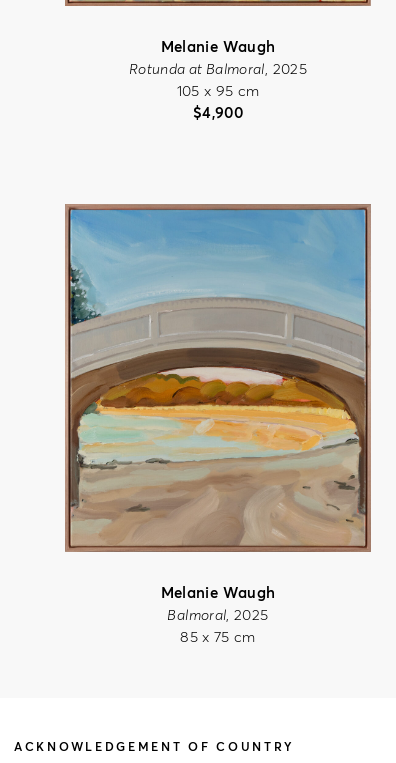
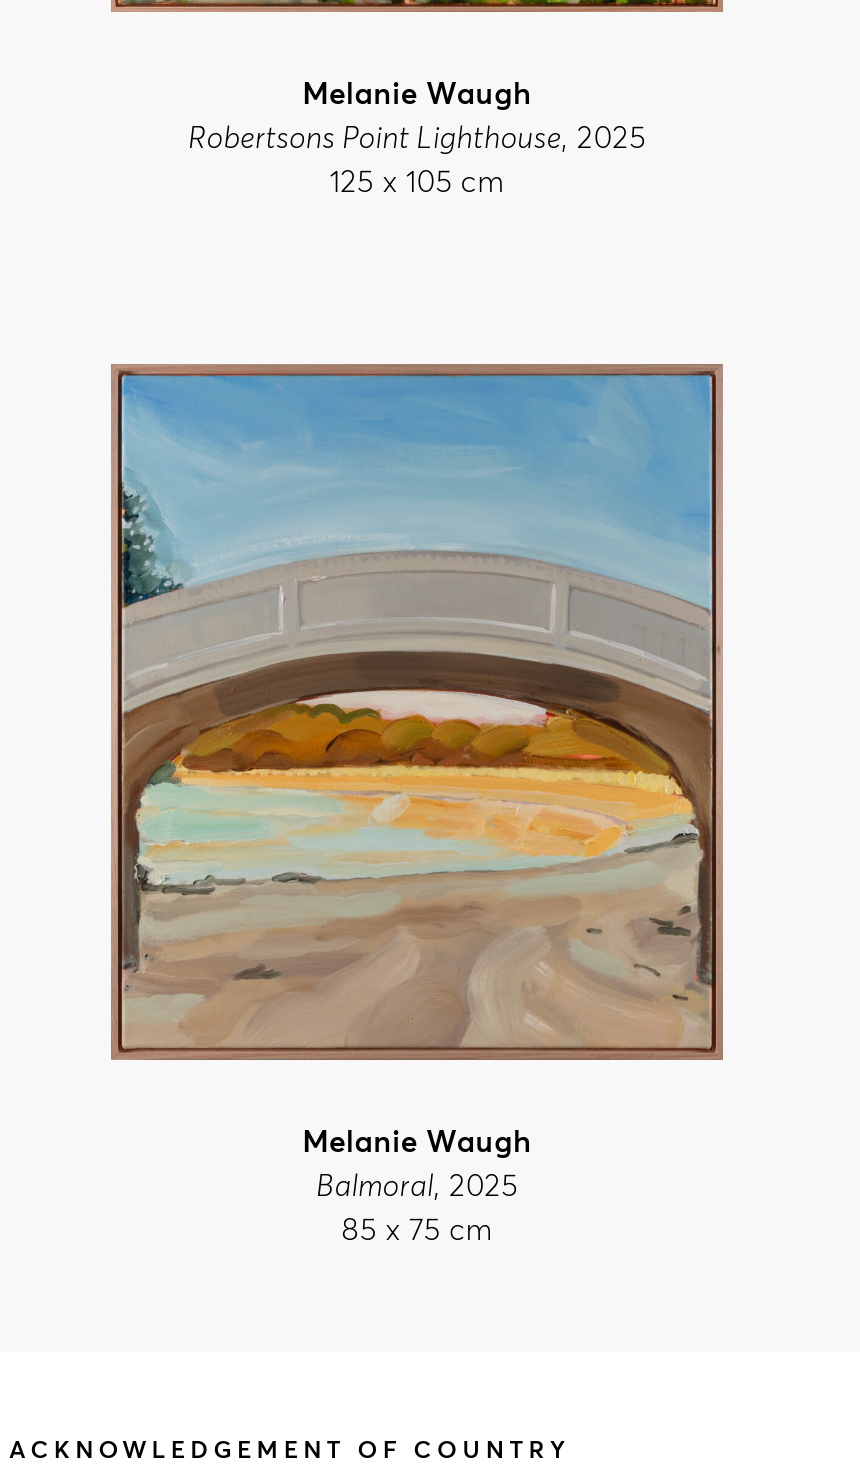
[129,59,307,122] Rotunda at Balmoral, 2025 | 105 x 95 cm | $4,900 -> [188,118,646,200] Robertsons Point Lighthouse, 2025 | 125 x 105 cm

